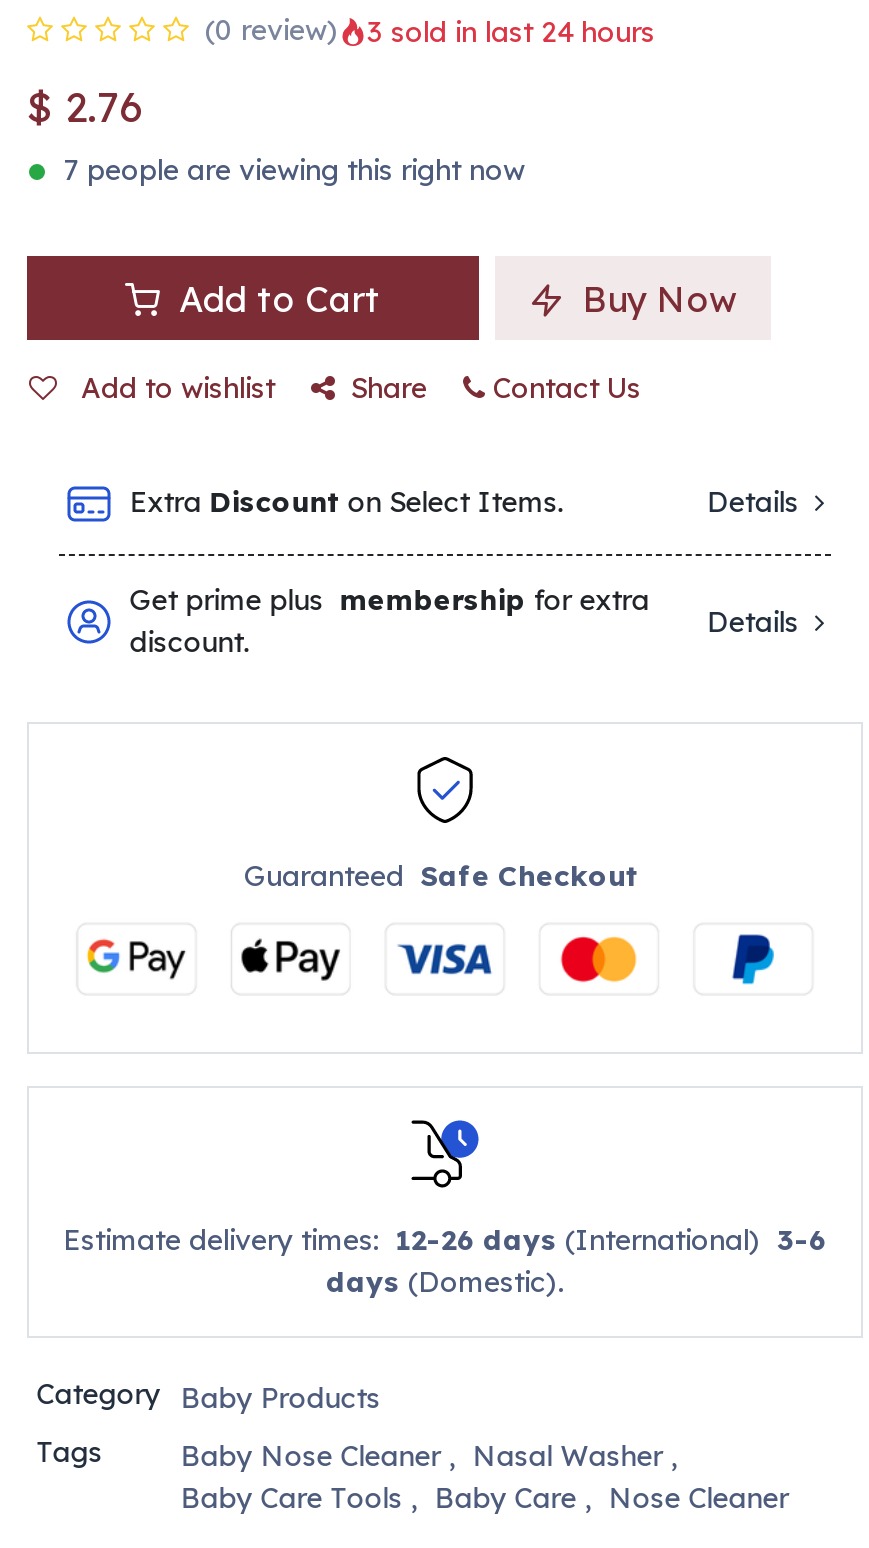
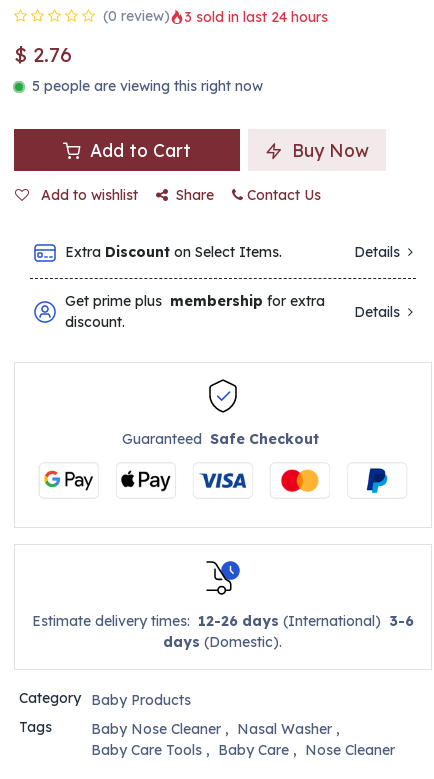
[63,152,525,188] 7 people are viewing this right now -> [32,77,263,95] 5 people are viewing this right now

